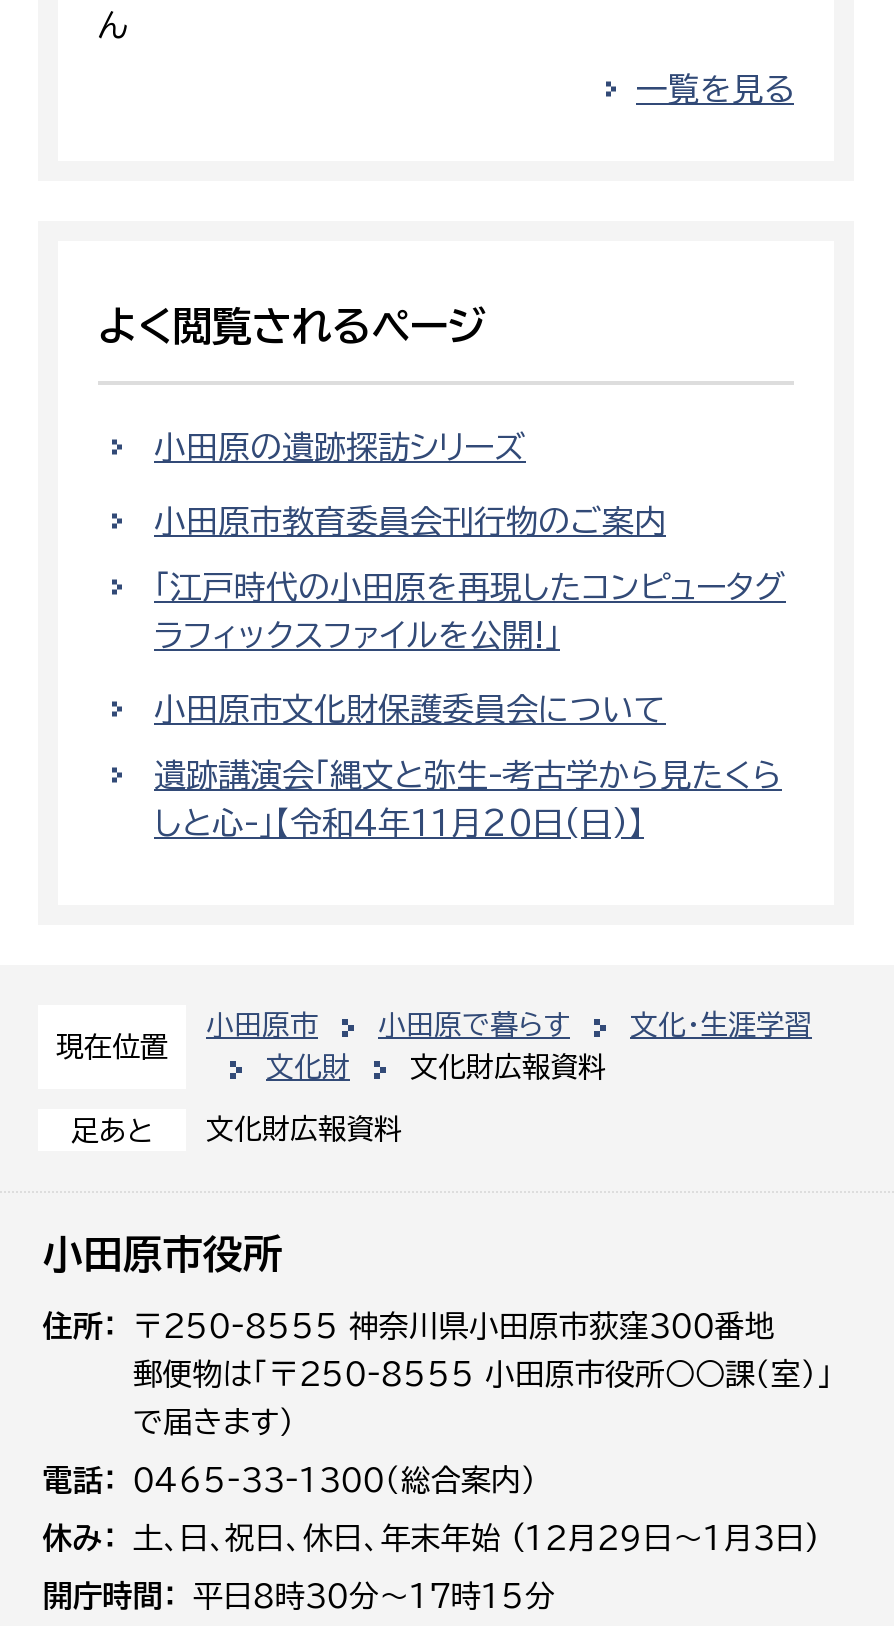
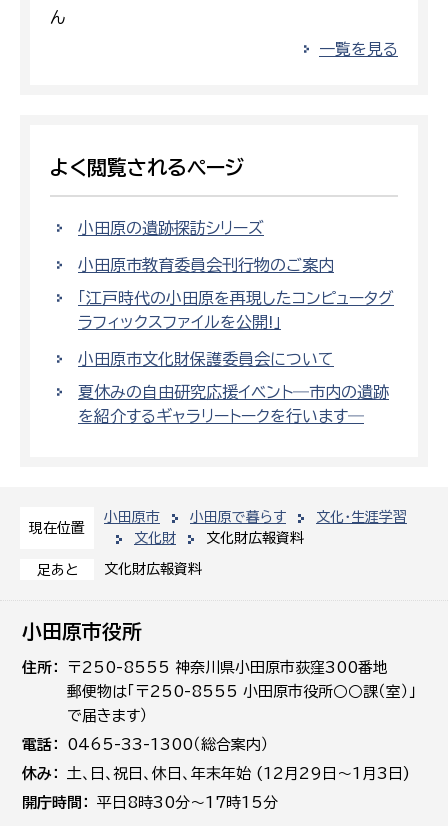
[154,759,782,791] 遺跡講演会「縄文と弥生-考古学から見たくら -> [78,384,389,400] 夏休みの自由研究応援イベント―市内の遺跡
[154,807,644,839] しと心-」【令和4年11月20日(日)】 -> [78,408,364,424] を紹介するギャラリートークを行います―

